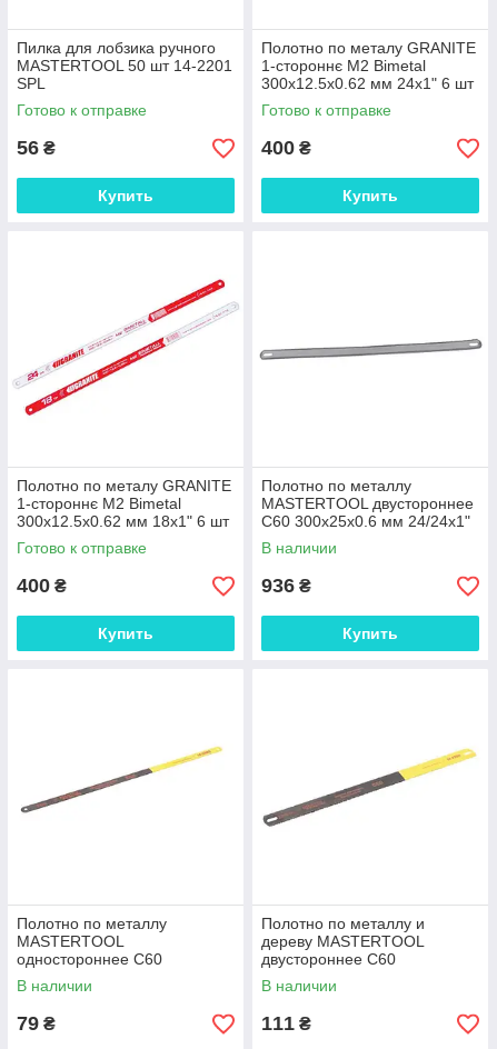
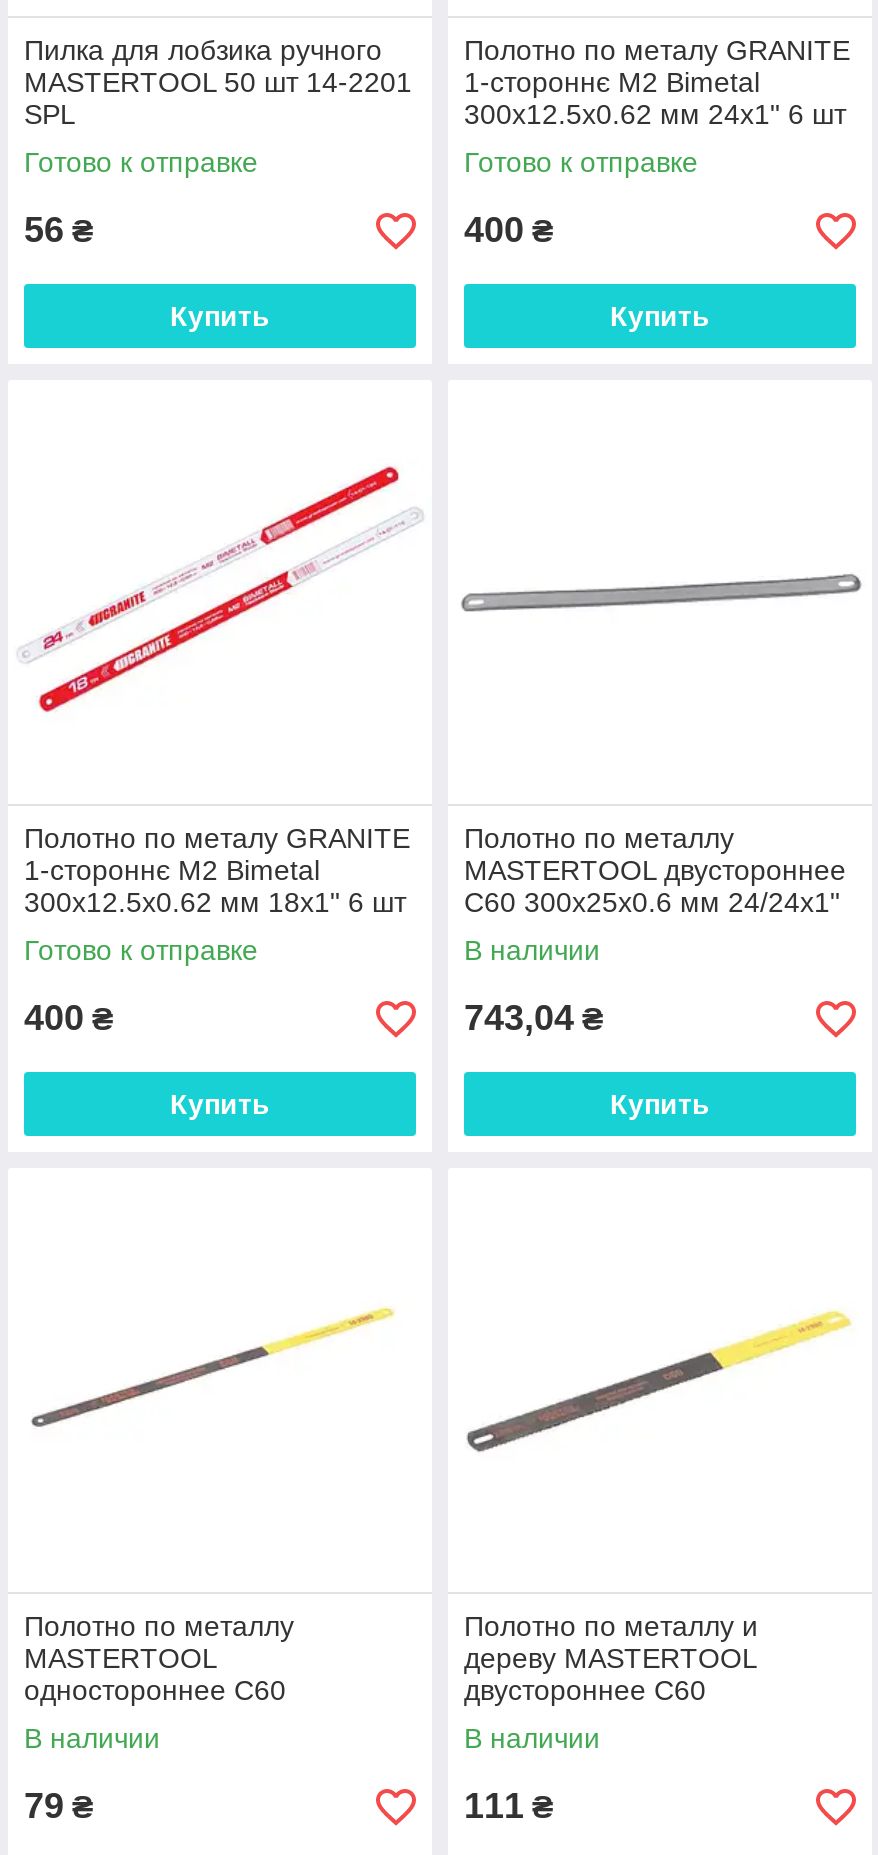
[261,575,311,597] 936 ₴ -> [464,998,604,1038] 743,04 ₴

